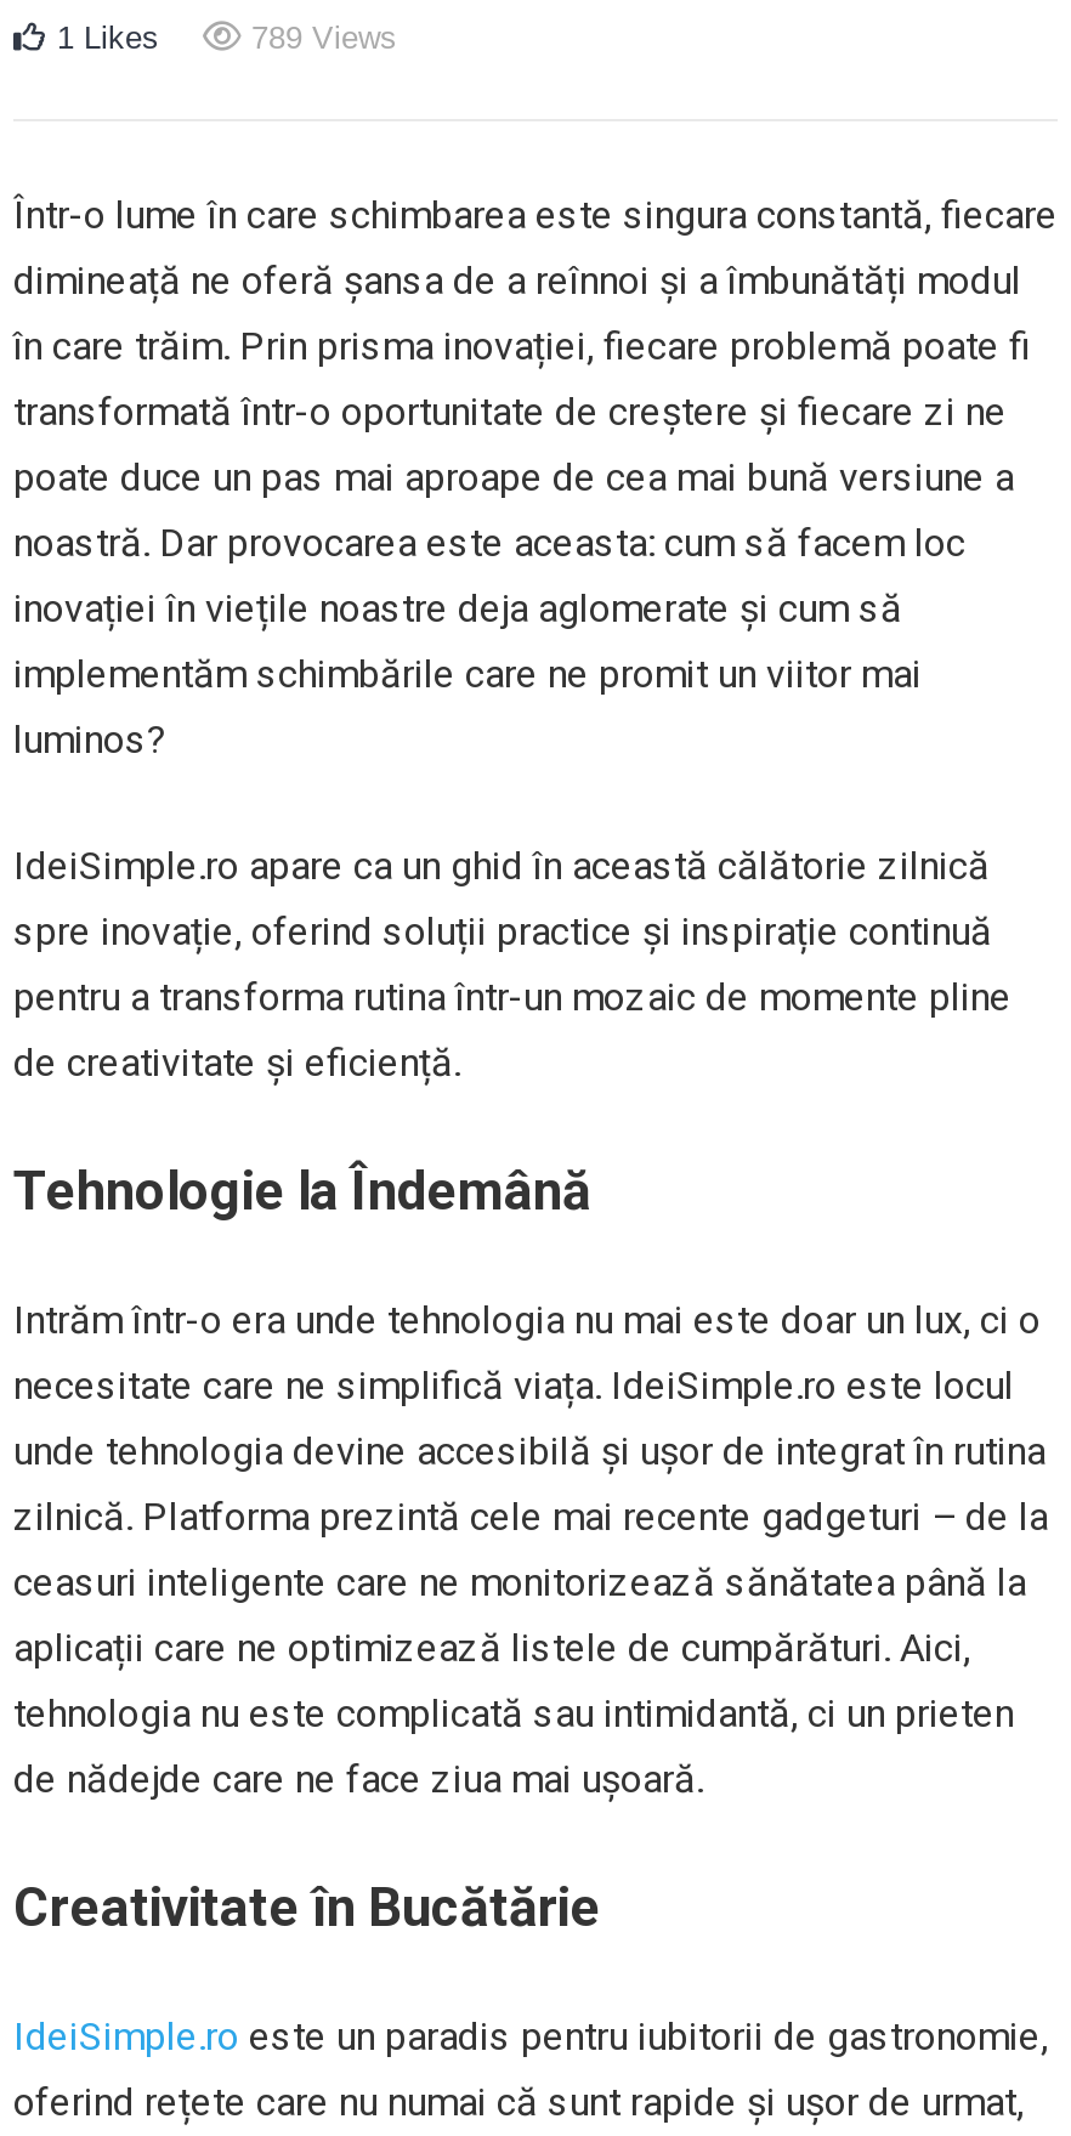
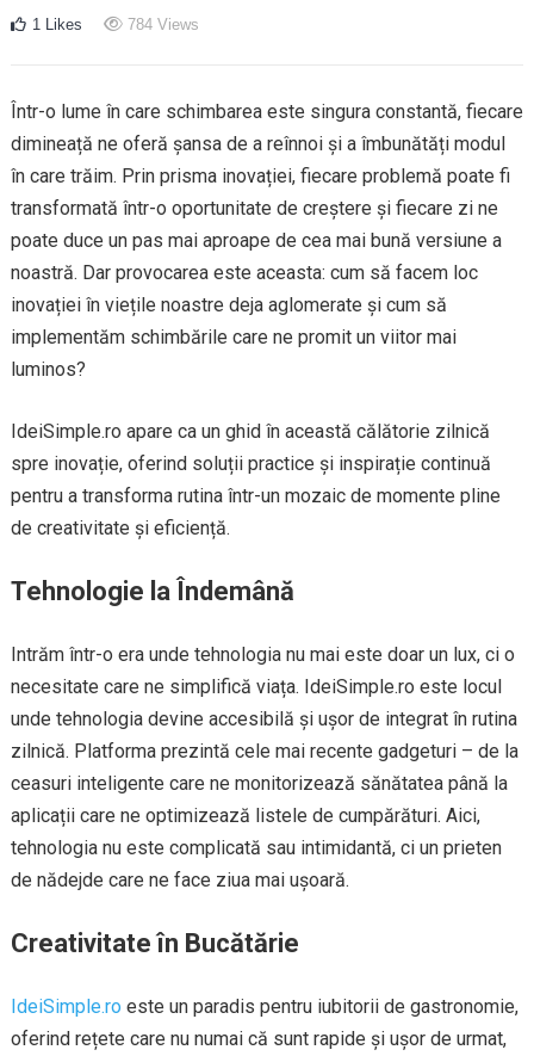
[251,19,397,56] 789 Views -> [128,16,199,33] 784 Views

